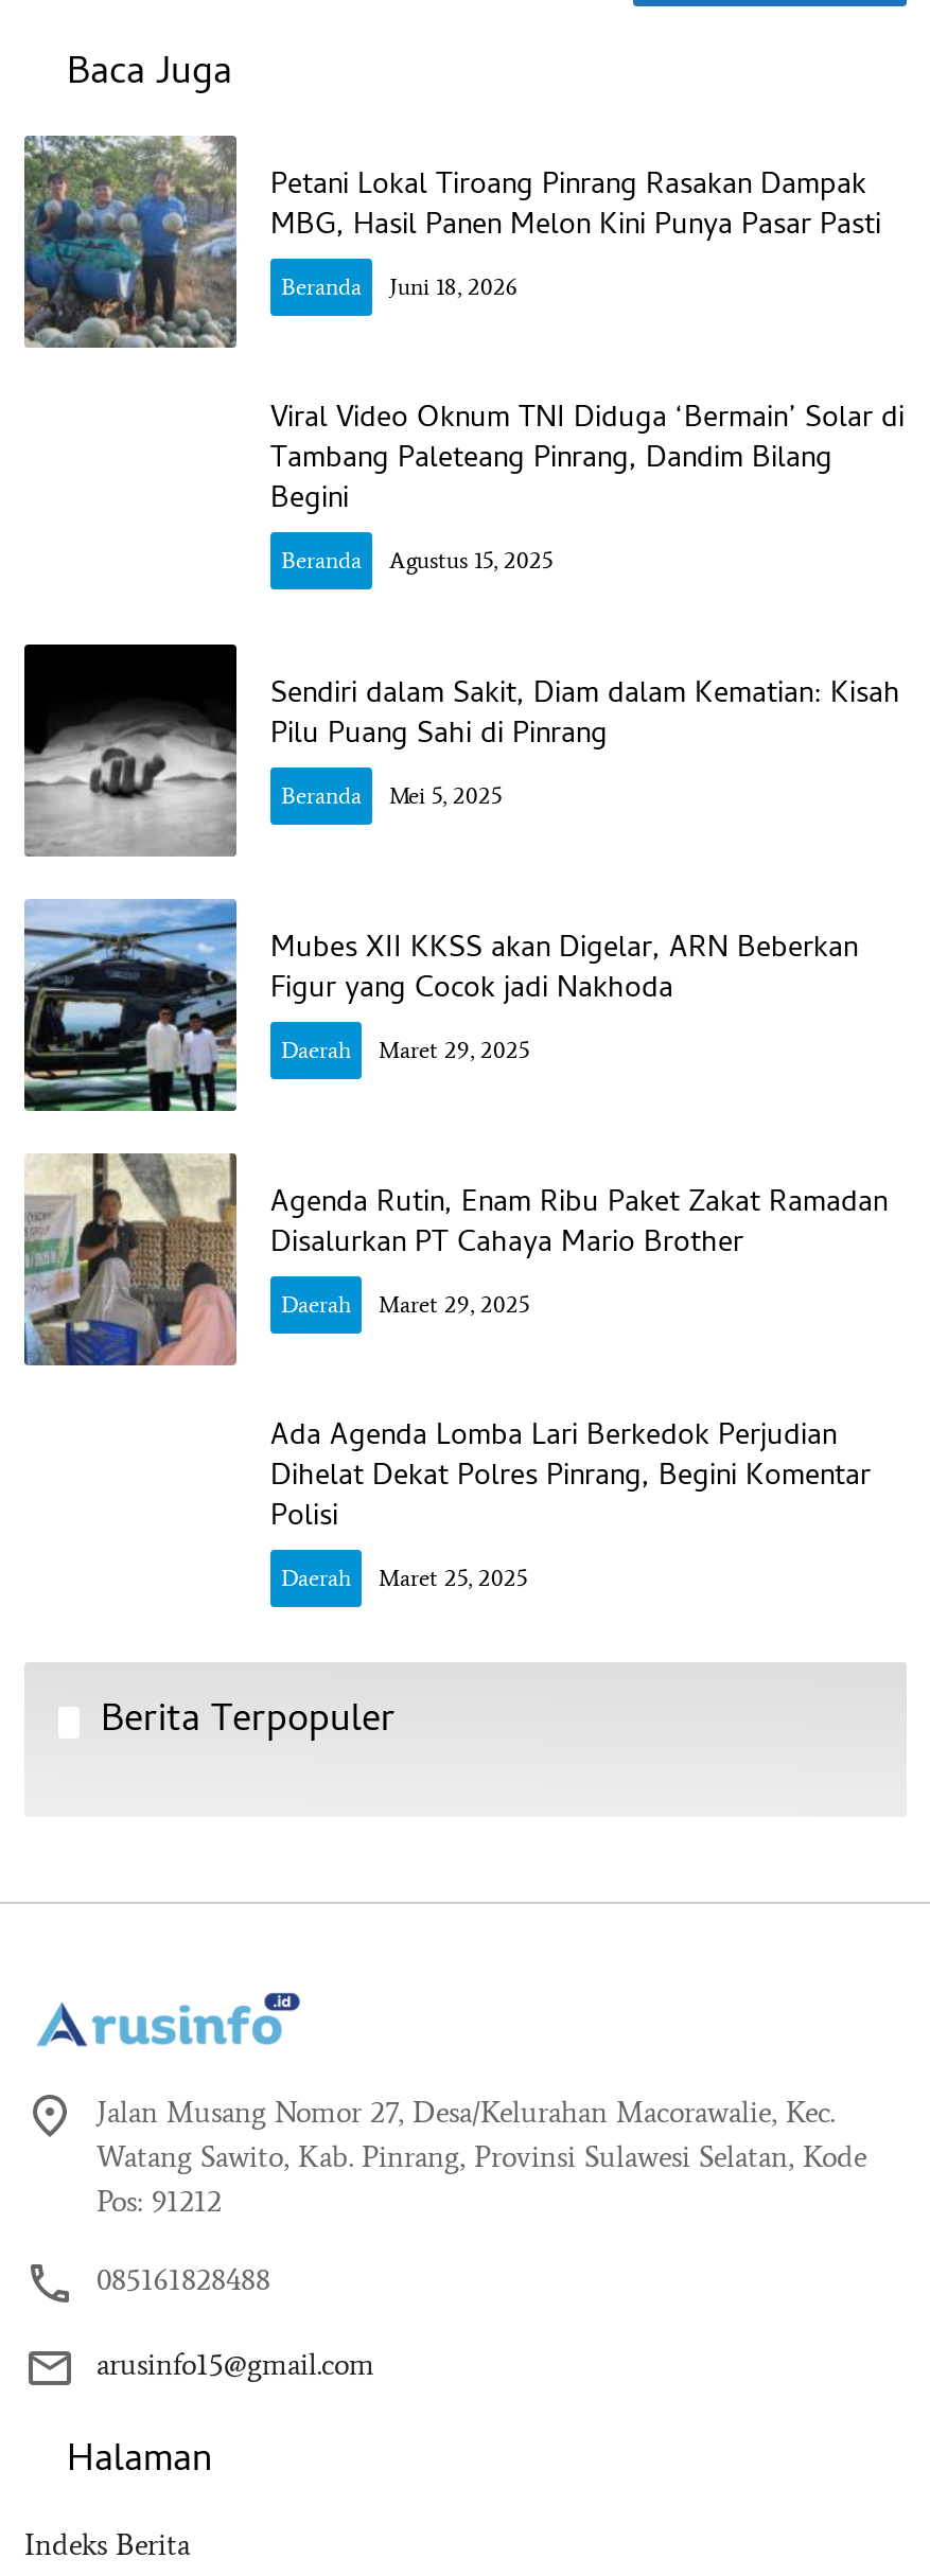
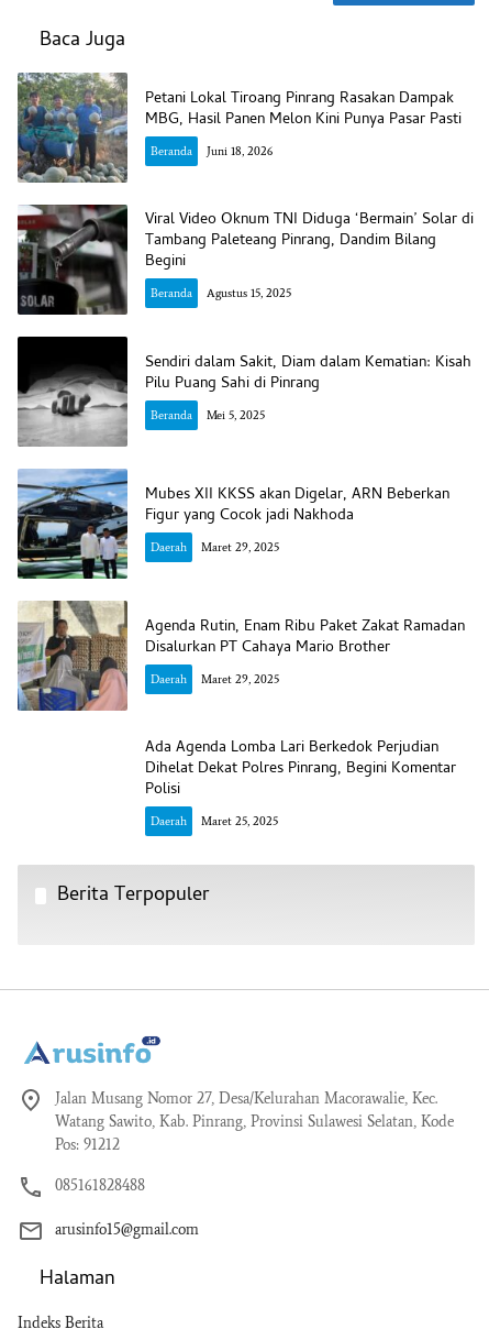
none -> [16,204,129,316] [image]

